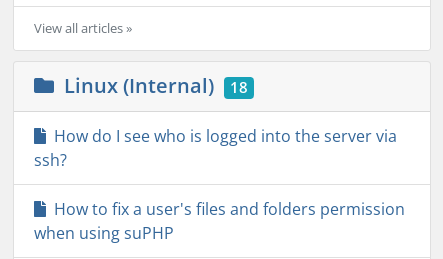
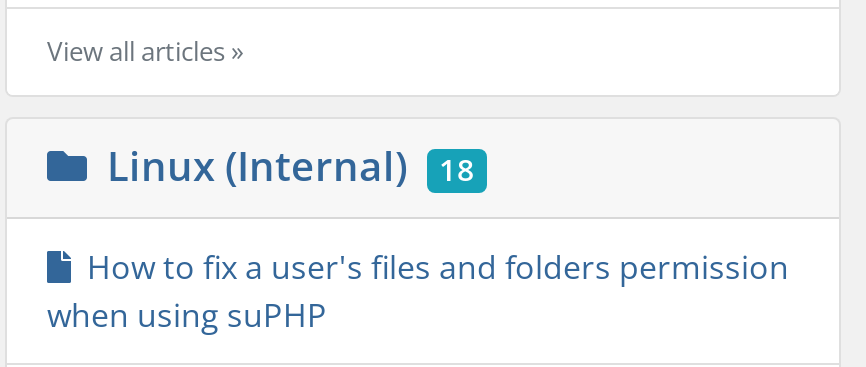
[34,125,397,171] How do I see who is logged into the server via | ssh? -> none

